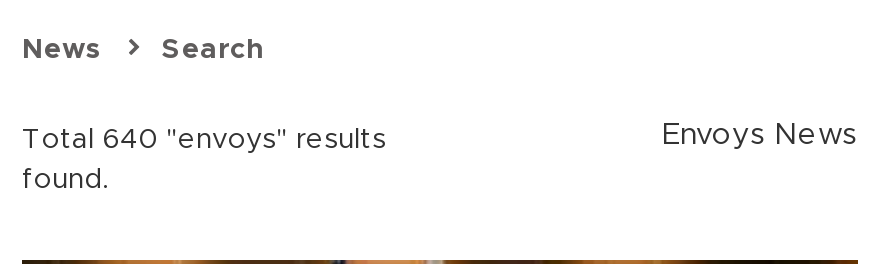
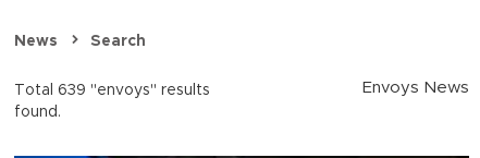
[22,127,386,155] Total 640 "envoys" results -> [14,83,210,98] Total 639 "envoys" results

